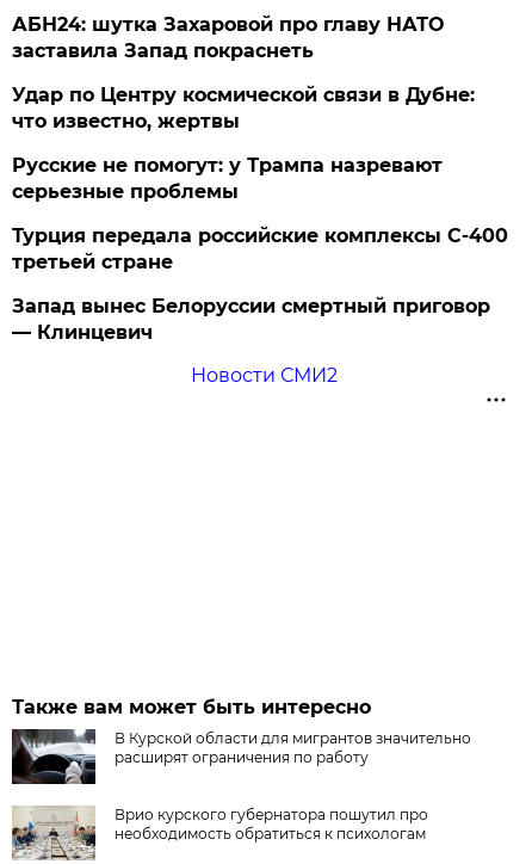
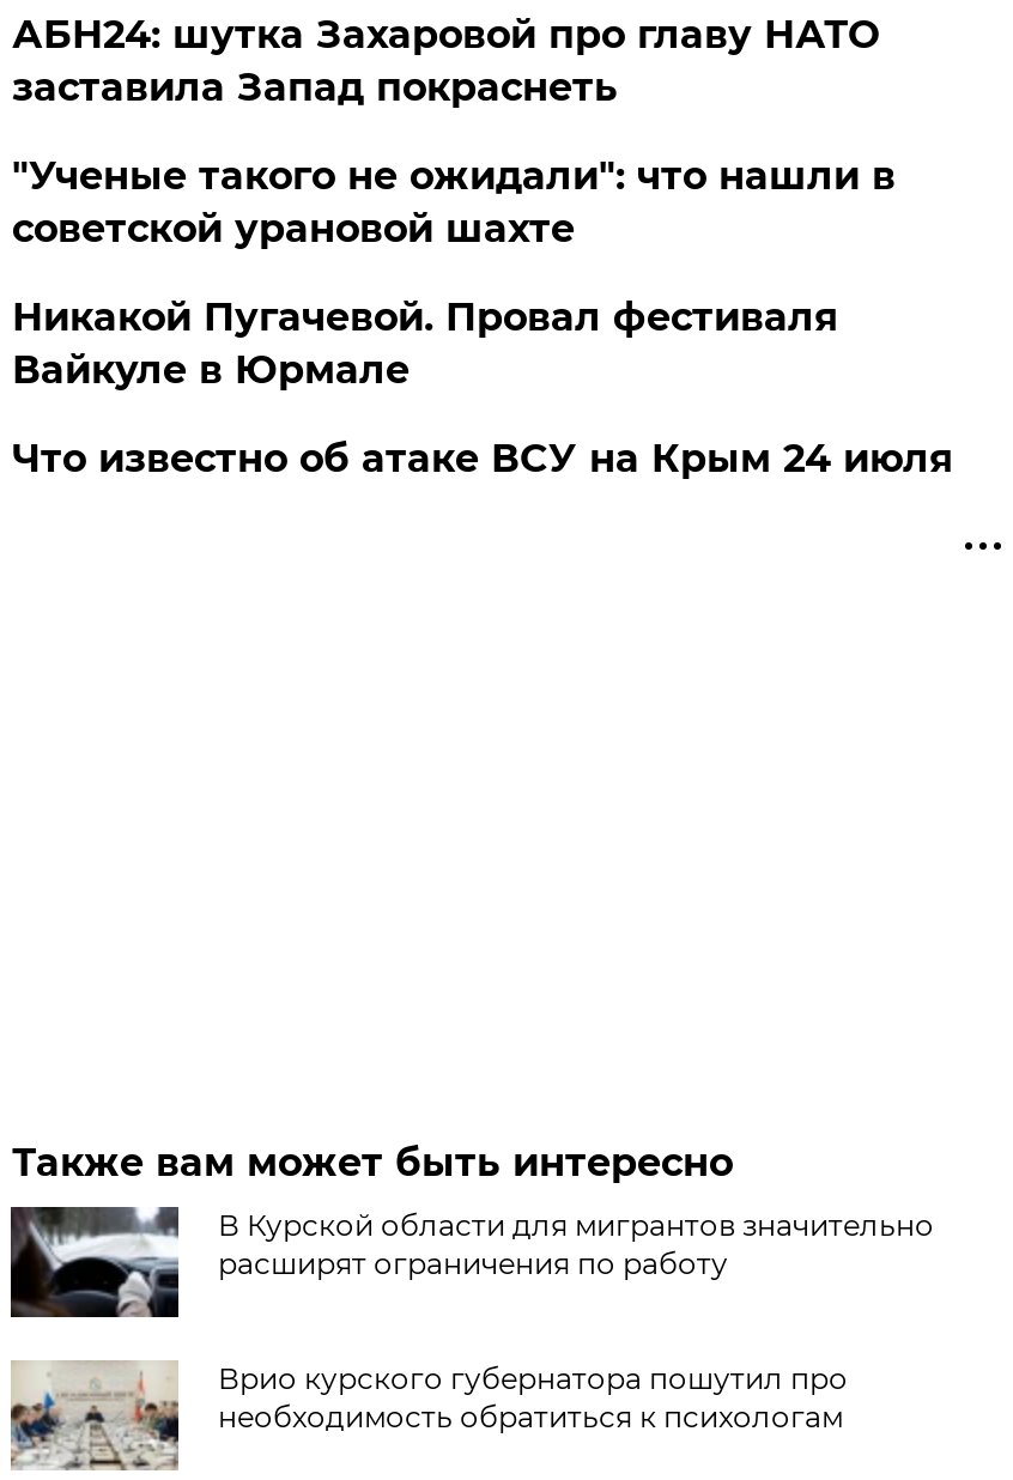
[12,84,509,387] Удар по Центру космической связи в Дубне: | что известно, жертвы | Русские не помогут: у Трампа назревают | серьезные проблемы | Турция передала российские комплексы С-400 | третьей стране | Запад вынес Белоруссии смертный приговор | — Клинцевич | Новости СМИ2 -> [12,153,953,481] "Ученые такого не ожидали": что нашли в | советской урановой шахте | Никакой Пугачевой. Провал фестиваля | Вайкуле в Юрмале | Что известно об атаке ВСУ на Крым 24 июля

